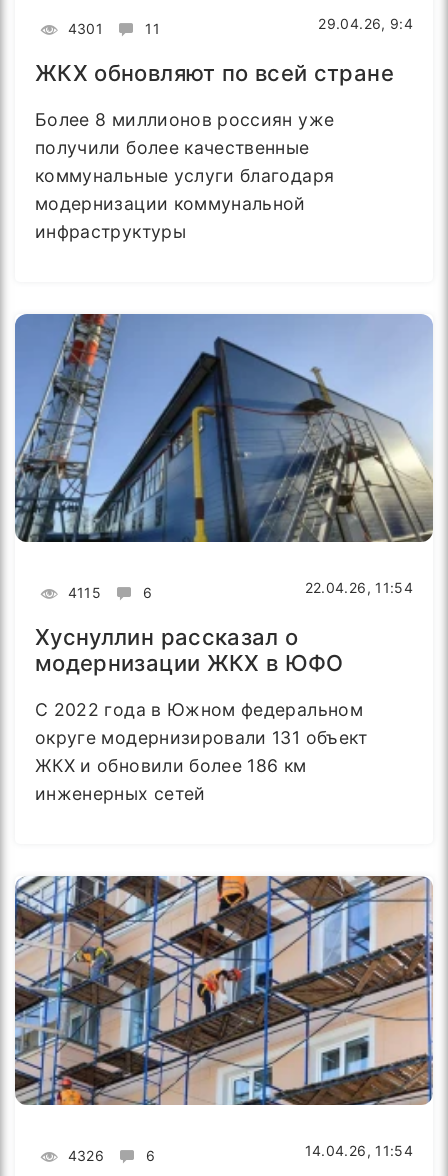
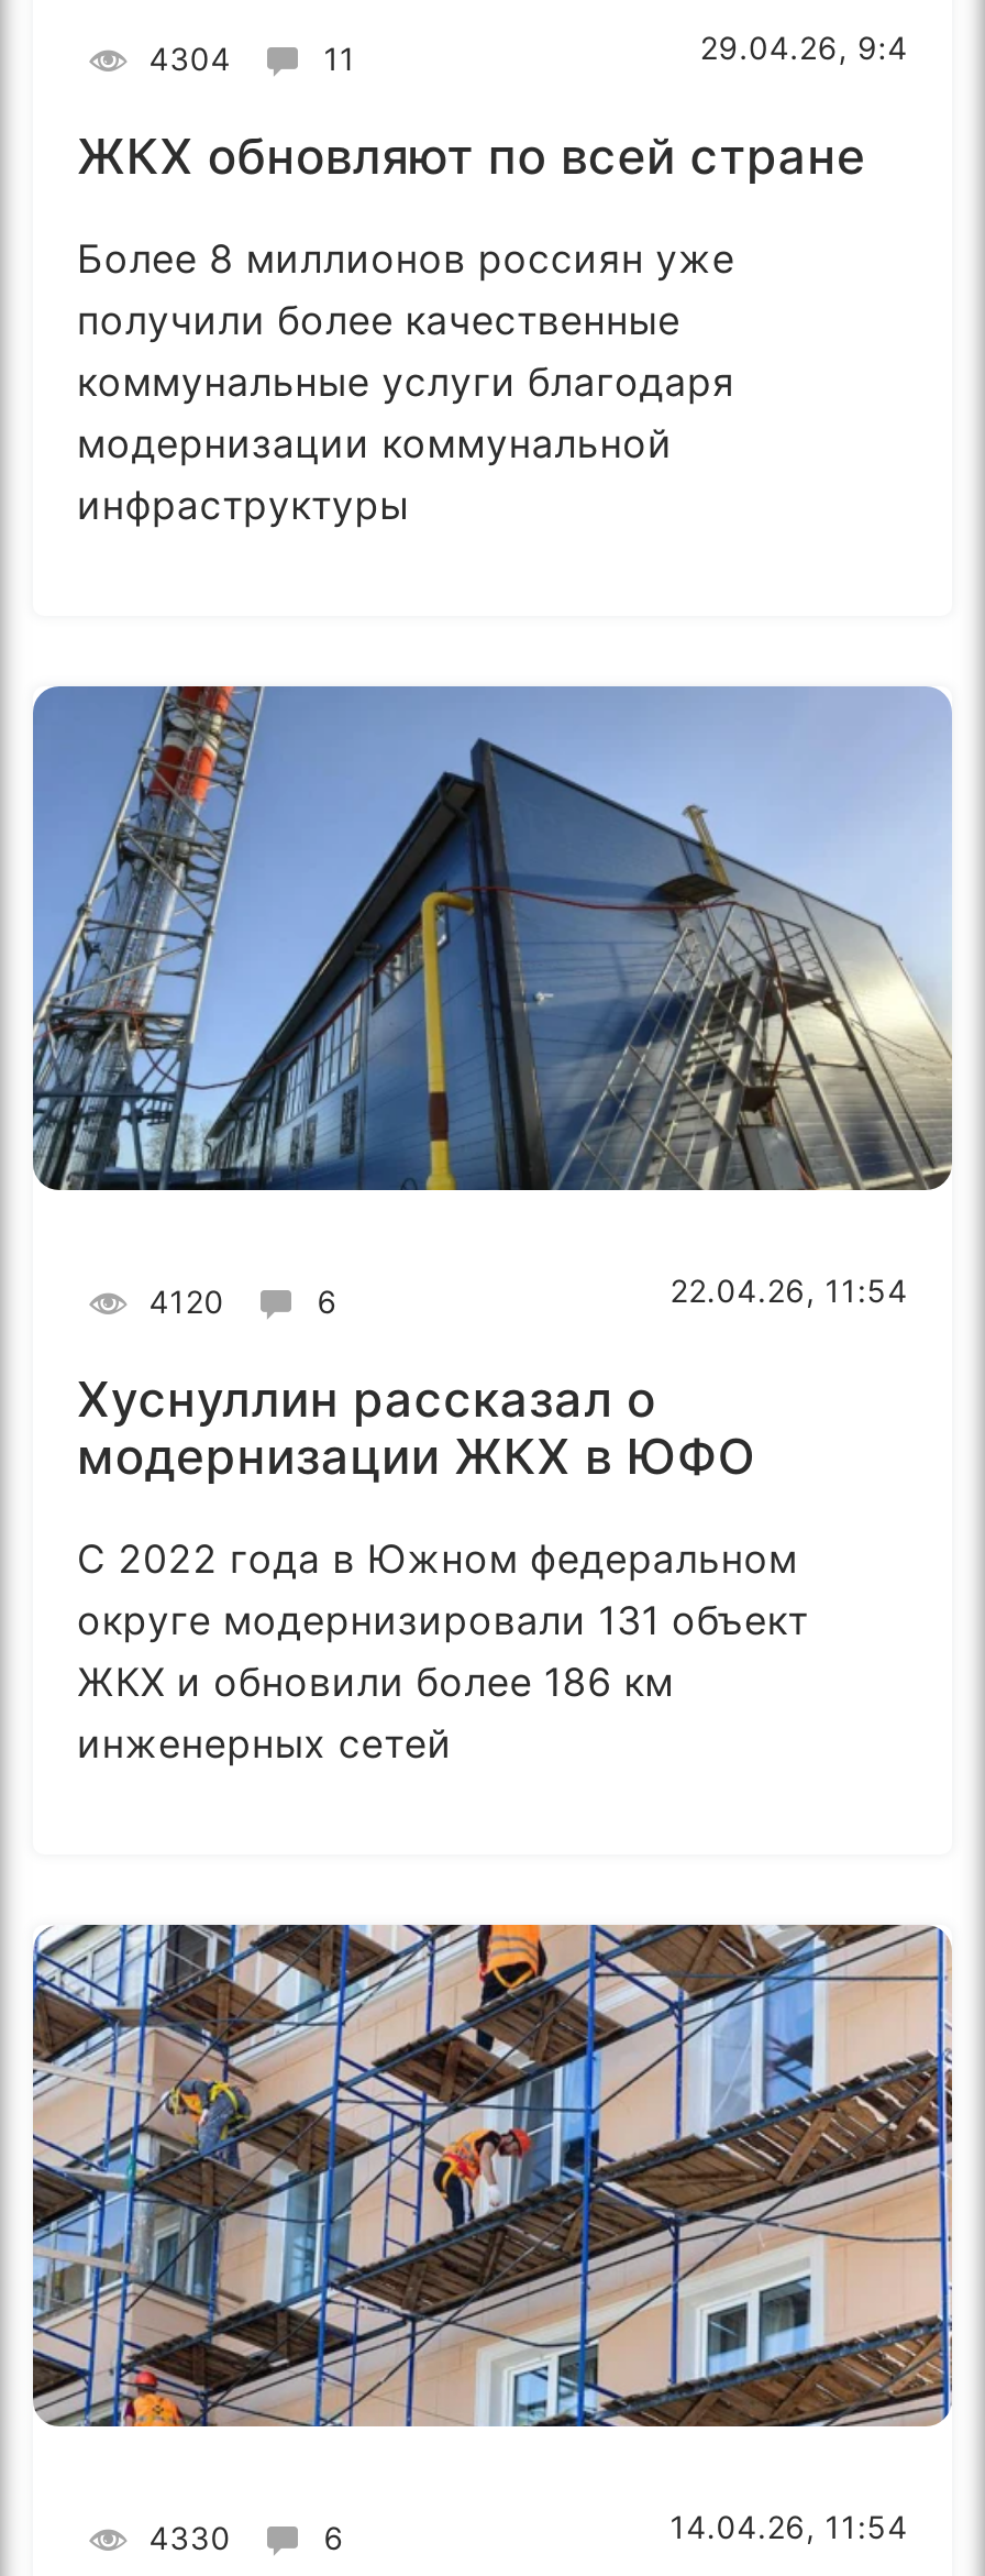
[63,19,160,36] 4301 11 -> [139,40,356,77] 4304 11
[63,584,153,601] 4115 6 -> [139,1281,338,1319] 4120 6
[63,1146,156,1163] 4326 6 -> [139,2519,344,2556] 4330 6

